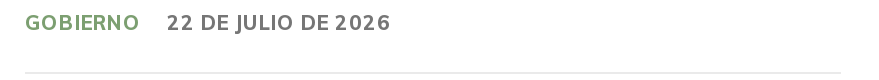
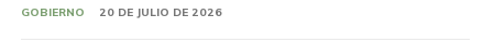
[25,10,391,36] GOBIERNO 22 DE JULIO DE 2026 -> [21,5,222,19] GOBIERNO 20 DE JULIO DE 2026

